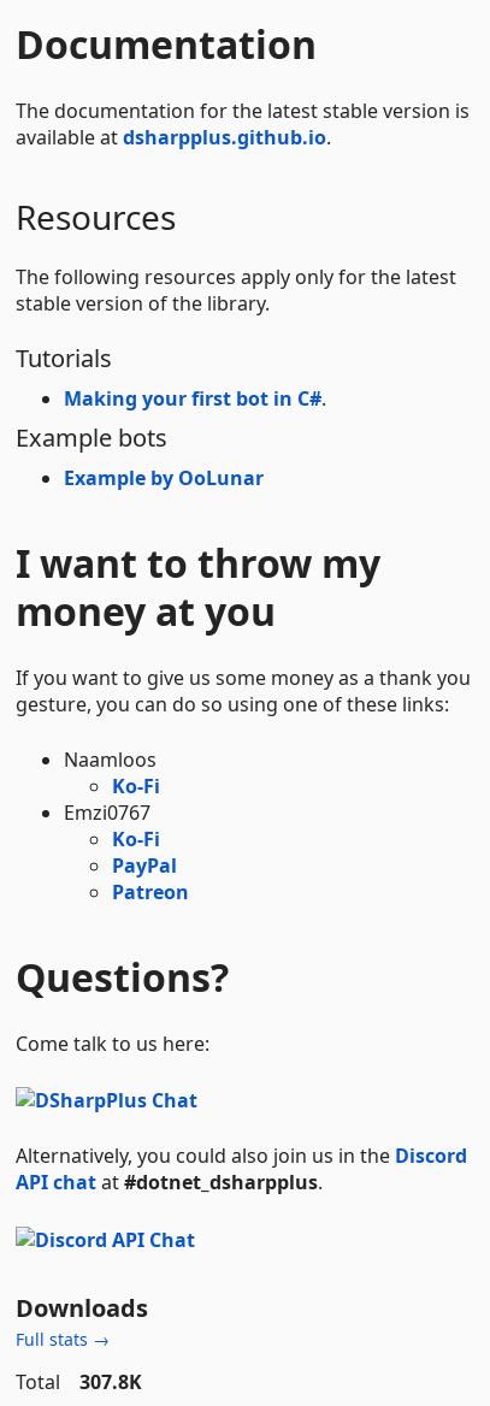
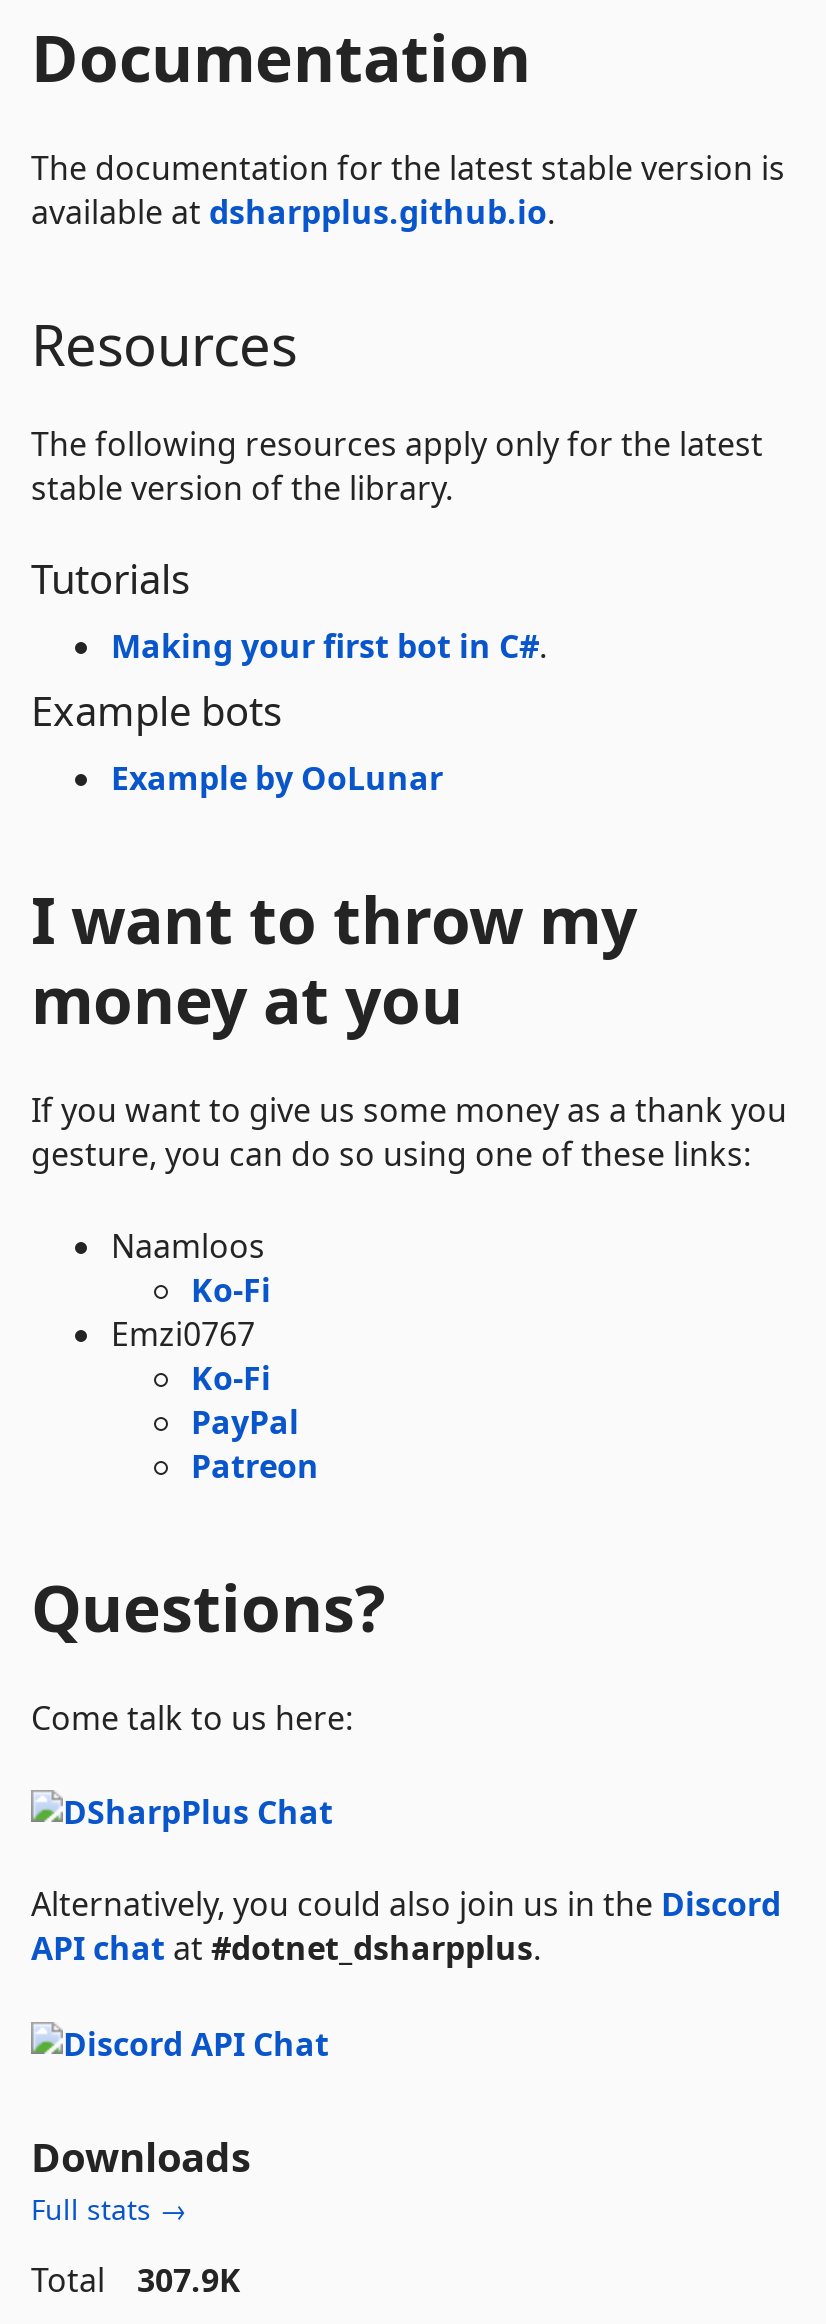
[16,1369,142,1395] Total 307.8K -> [31,2258,241,2302] Total 307.9K

